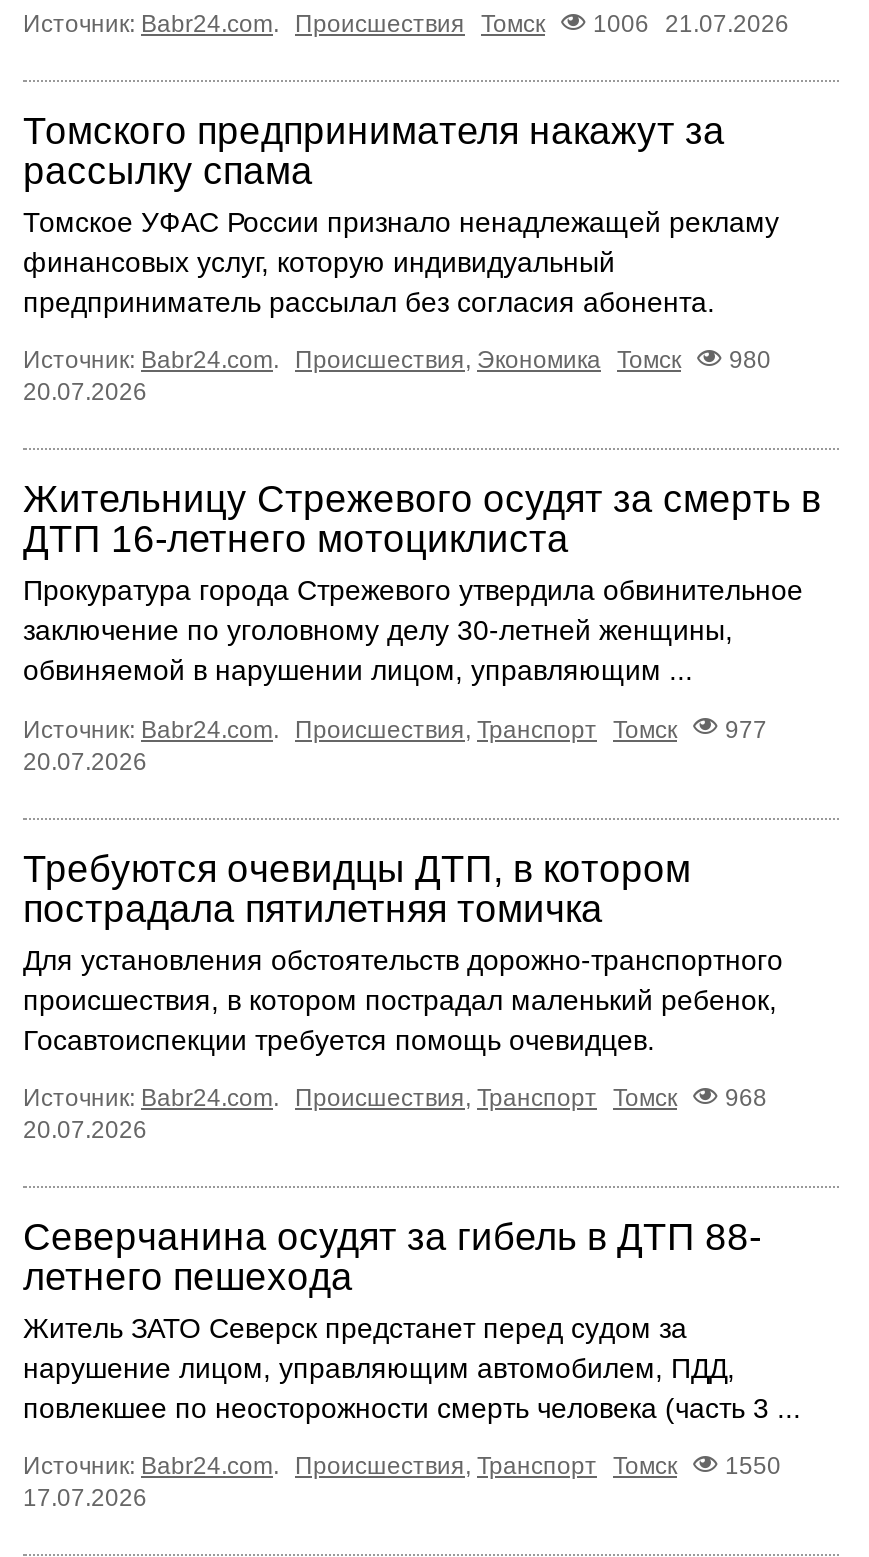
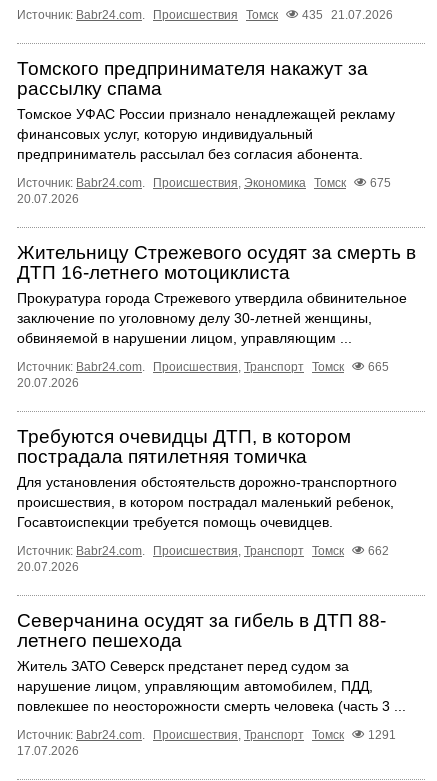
[23,10,789,38] Источник: Babr24.com. Происшествия Томск 1006 21.07.2026 -> [17,8,393,22] Источник: Babr24.com. Происшествия Томск 435 21.07.2026
[23,347,771,375] Источник: Babr24.com. Происшествия, Экономика Томск 980 -> [17,176,391,190] Источник: Babr24.com. Происшествия, Экономика Томск 675
[23,715,767,743] Источник: Babr24.com. Происшествия, Транспорт Томск 977 -> [17,360,389,374] Источник: Babr24.com. Происшествия, Транспорт Томск 665
[23,1083,767,1111] Источник: Babr24.com. Происшествия, Транспорт Томск 968 -> [17,544,389,558] Источник: Babr24.com. Происшествия, Транспорт Томск 662
[23,1451,781,1479] Источник: Babr24.com. Происшествия, Транспорт Томск 1550 -> [17,728,396,742] Источник: Babr24.com. Происшествия, Транспорт Томск 1291

